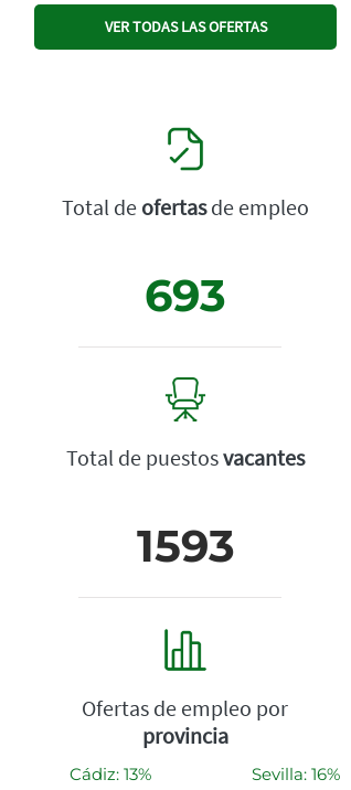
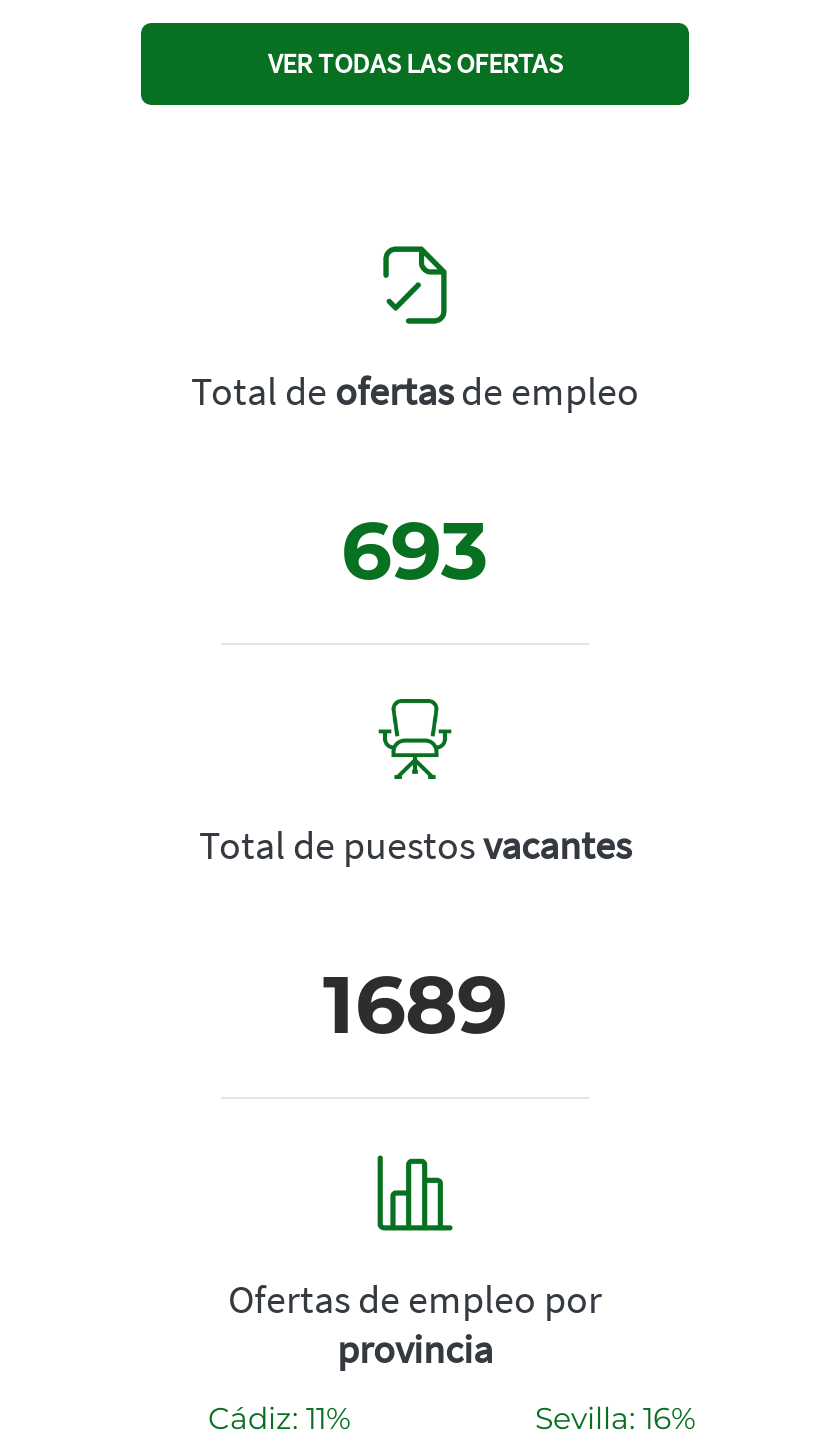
[136,519,235,573] 1593 -> [323,955,507,1053] 1689
[70,764,151,785] Cádiz: 13% -> [208,1399,350,1437] Cádiz: 11%

